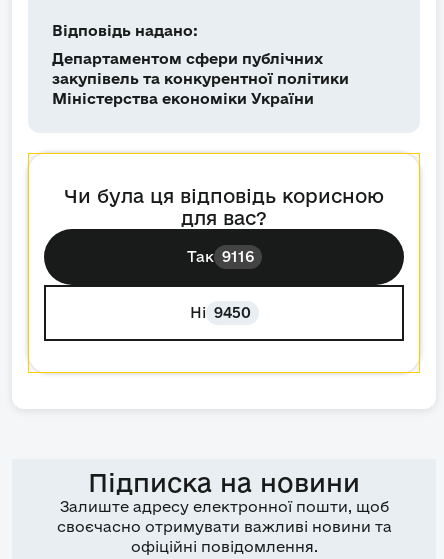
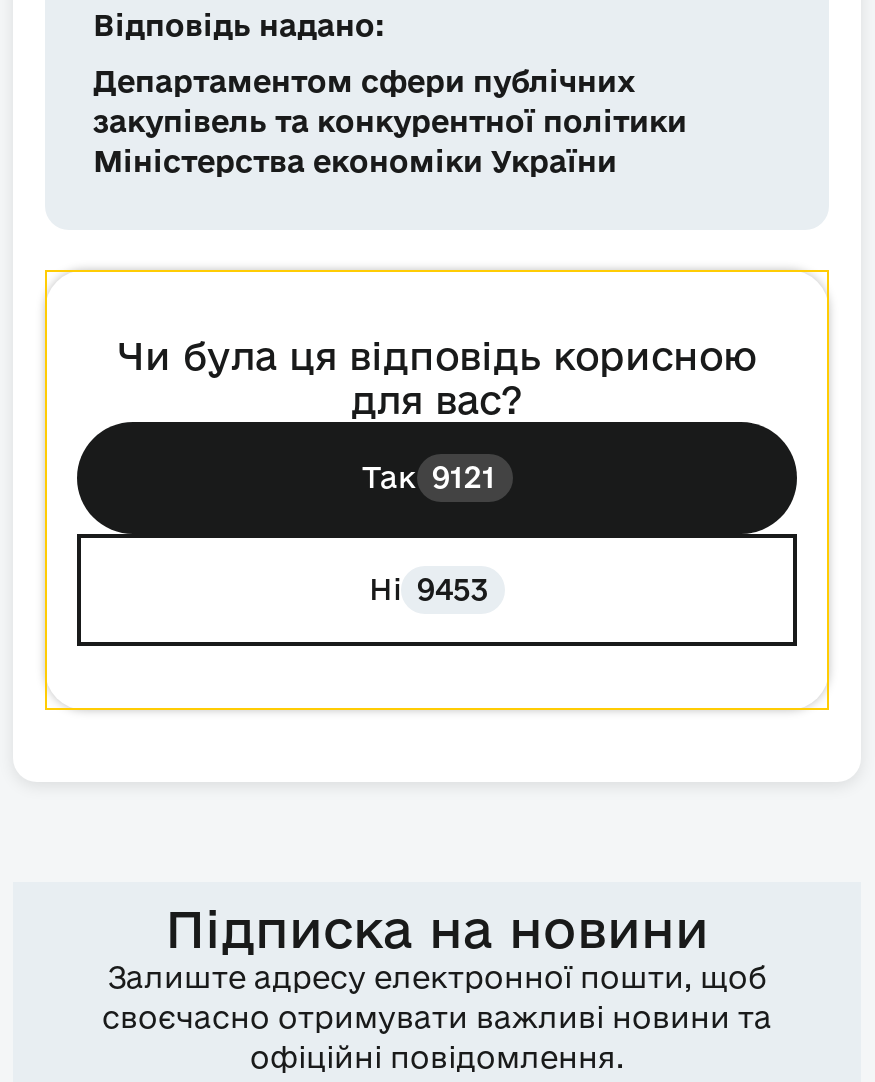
[186,248,253,265] Так 9116 -> [362,460,496,494] Так 9121
[189,304,250,321] Ні 9450 -> [369,572,489,606] Ні 9453

